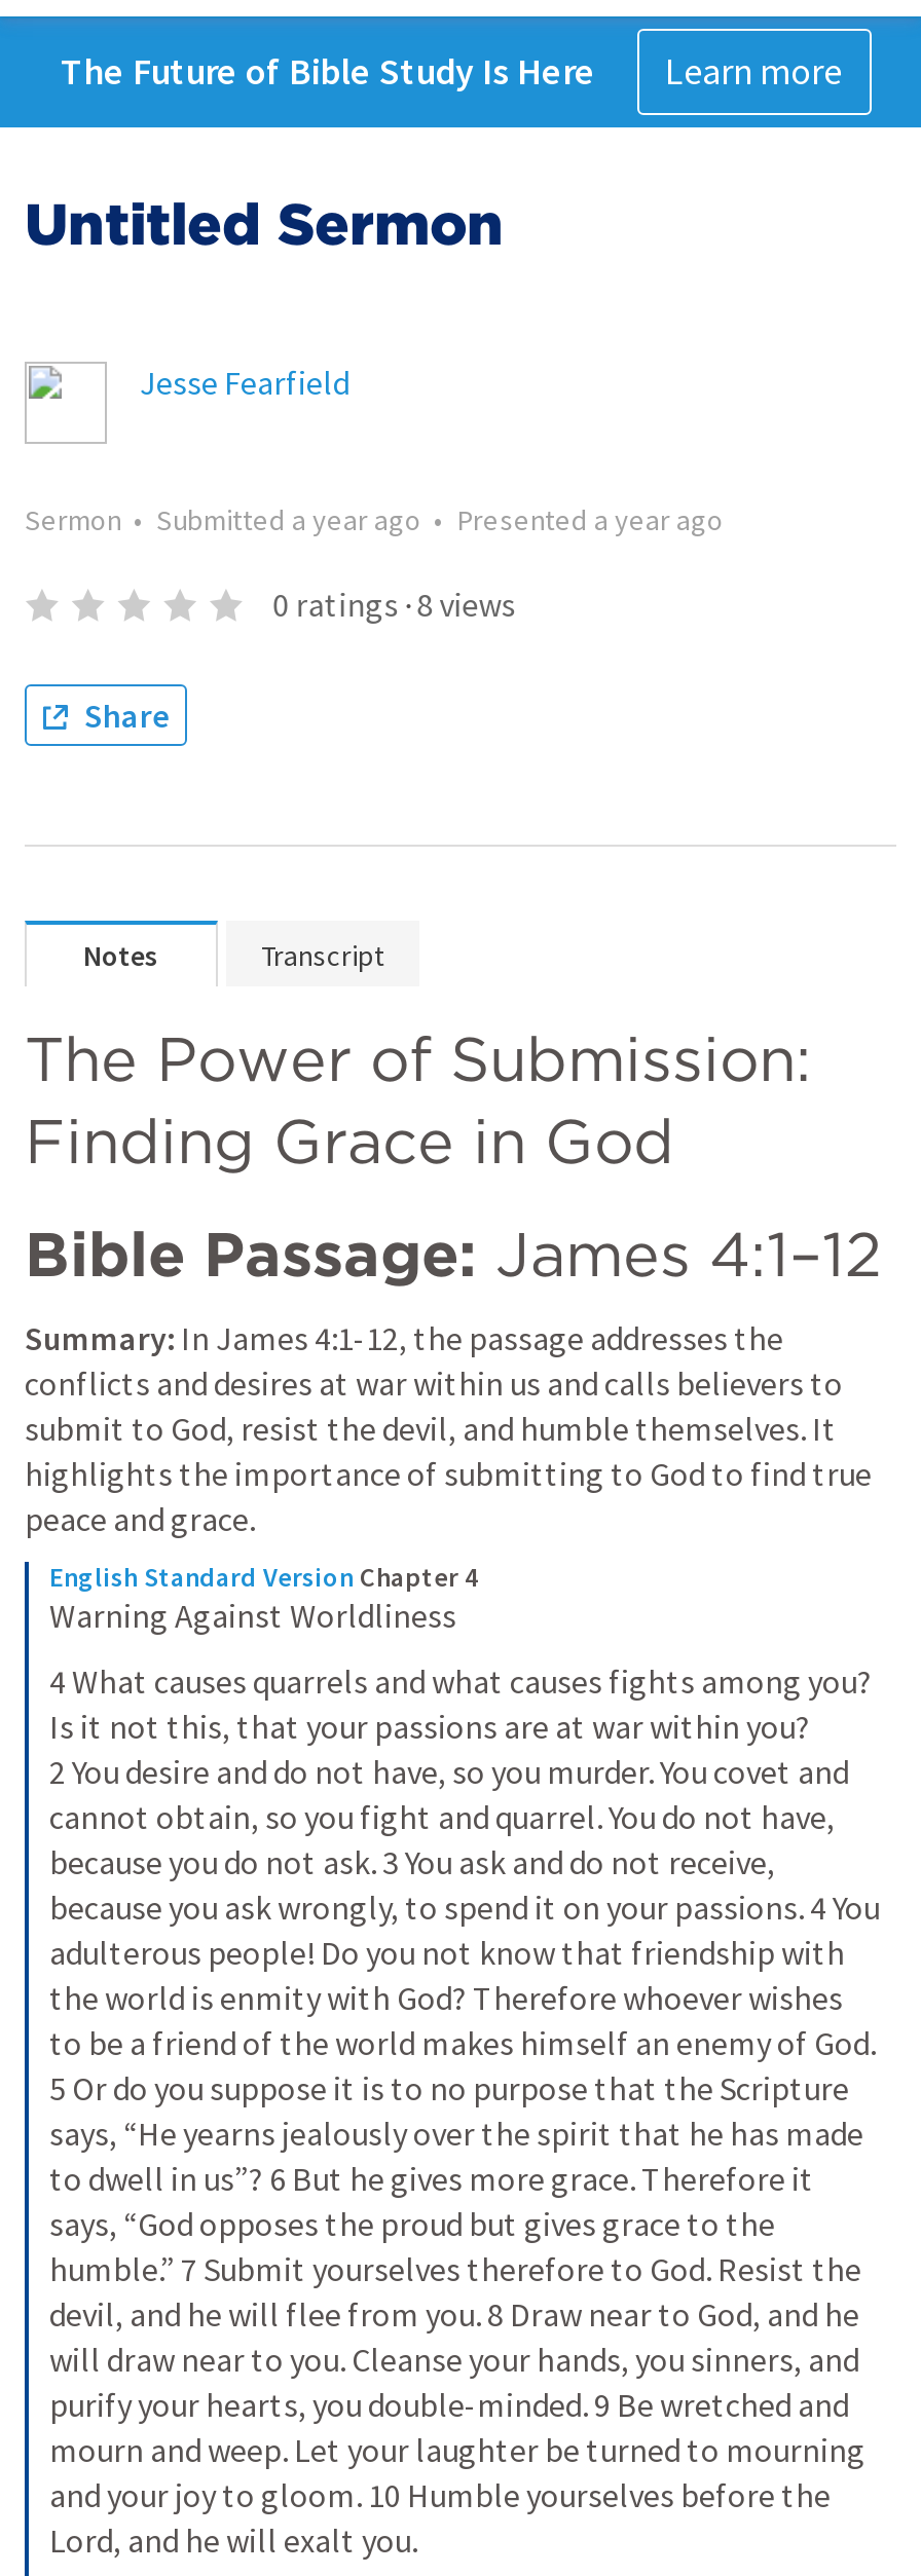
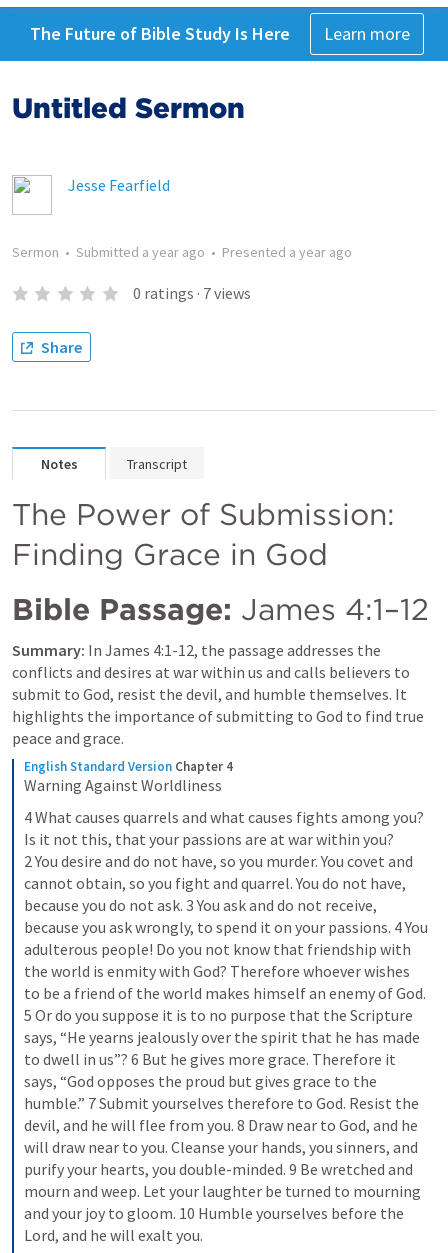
[273,584,515,625] 0 ratings · 8 views -> [133,283,251,303] 0 ratings · 7 views

